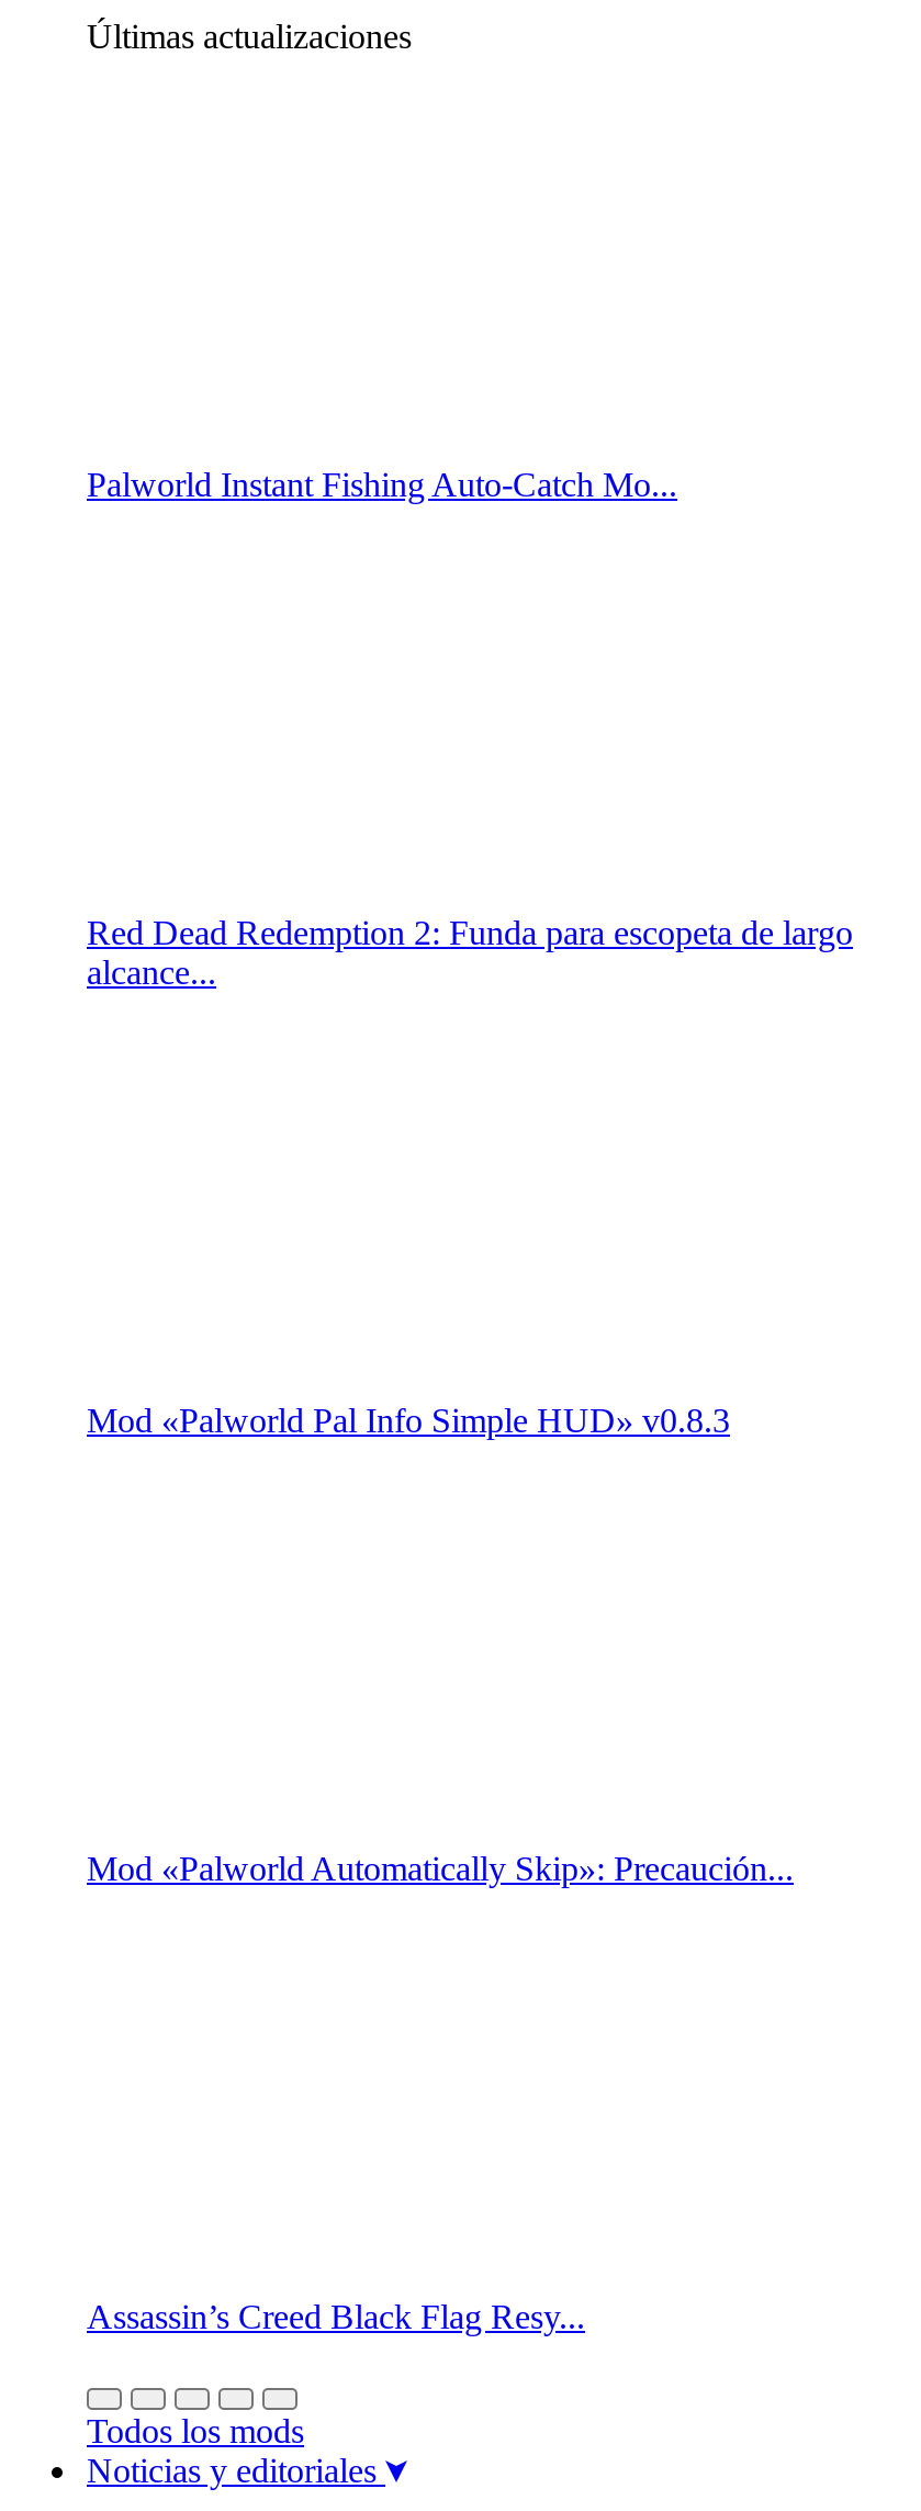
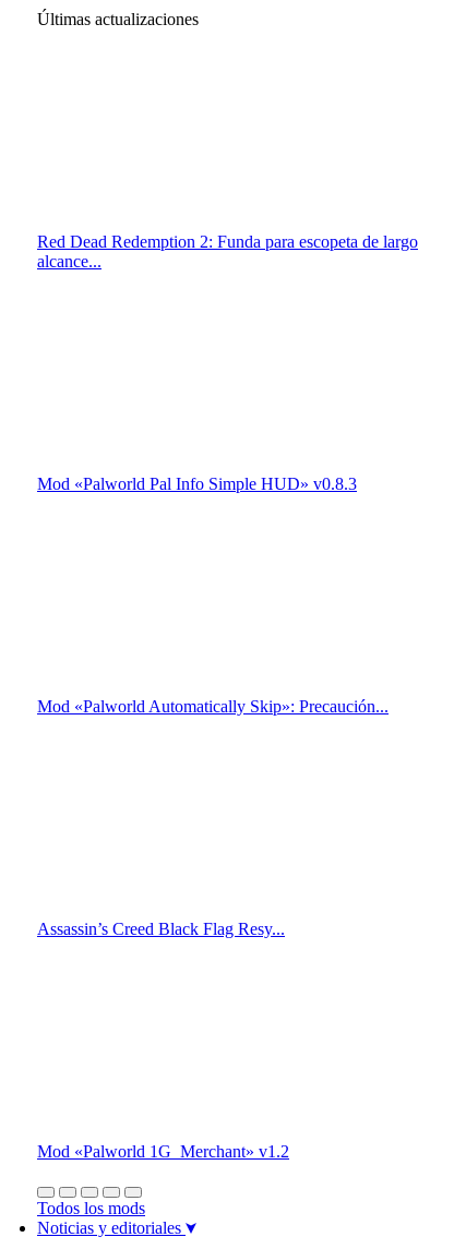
[87,466,677,503] Palworld Instant Fishing Auto-Catch Mo... -> none
moved [87,914,853,2335] -> [37,232,418,938]: Red Dead Redemption 2: Funda para escopeta de largo | alcance... | Mod «Palworld Pal Info Simple HUD» v0.8.3 | Mod «Palworld Automatically Skip»: Precaución... | Assassin’s Creed Black Flag Resy...
none -> [37,1142,289,1161] Mod «Palworld 1G_Merchant» v1.2

